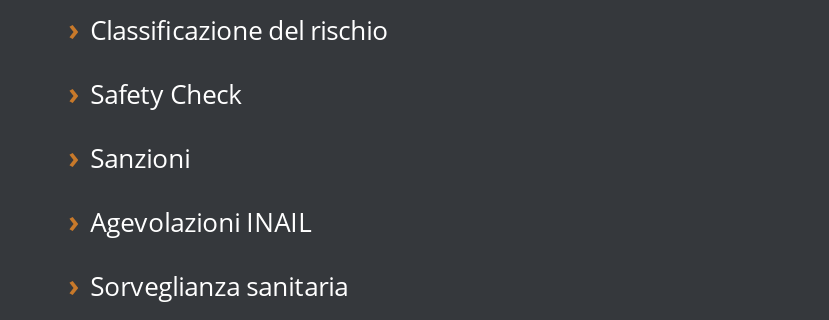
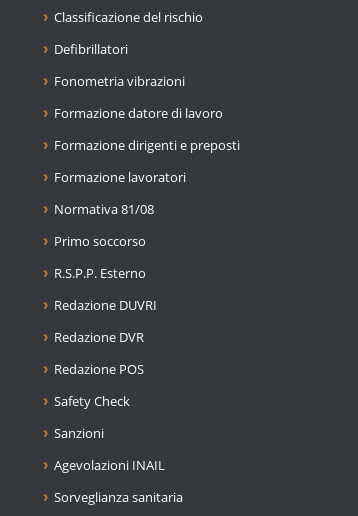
none -> [54,40,240,378] Defibrillatori | Fonometria vibrazioni | Formazione datore di lavoro | Formazione dirigenti e preposti | Formazione lavoratori | Normativa 81/08 | Primo soccorso | R.S.P.P. Esterno | Redazione DUVRI | Redazione DVR | Redazione POS

